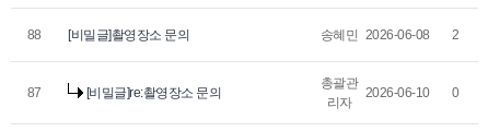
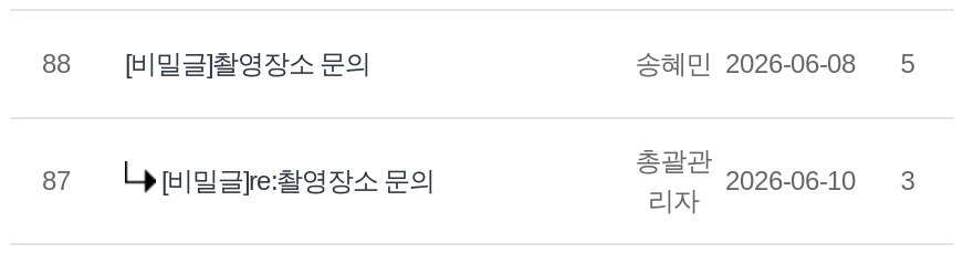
[320,27,459,43] 송혜민 2026-06-08 2 -> [635,49,915,80] 송혜민 2026-06-08 5
[365,85,459,100] 2026-06-10 0 -> [725,166,915,197] 2026-06-10 3

